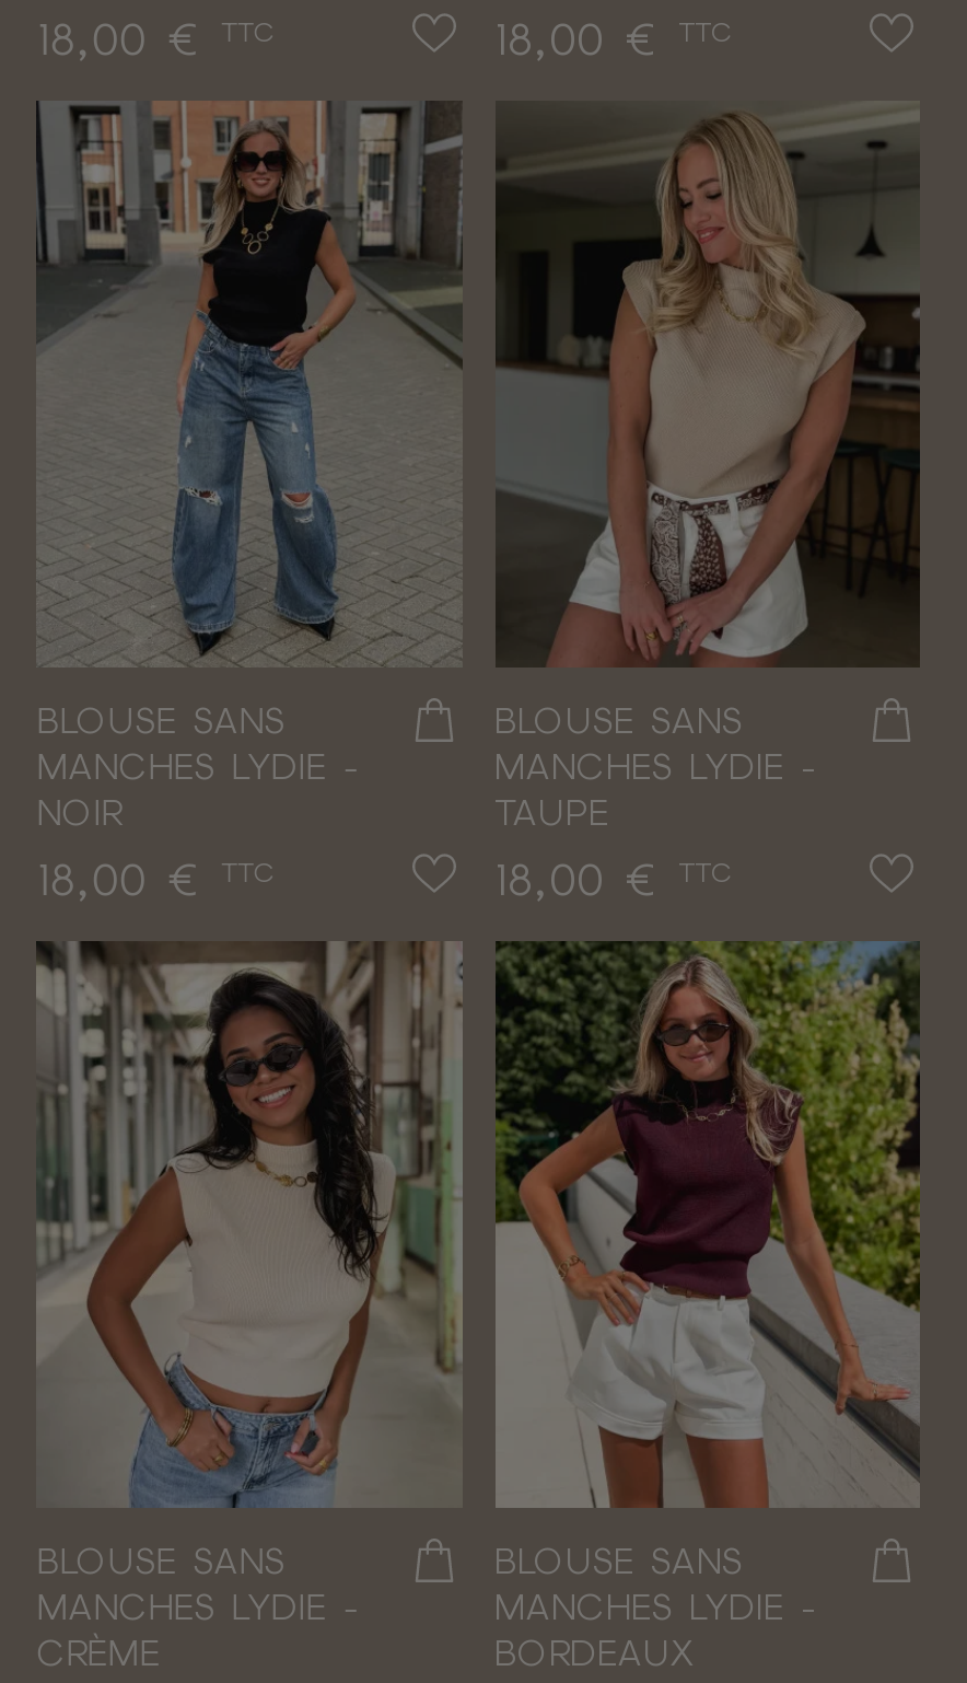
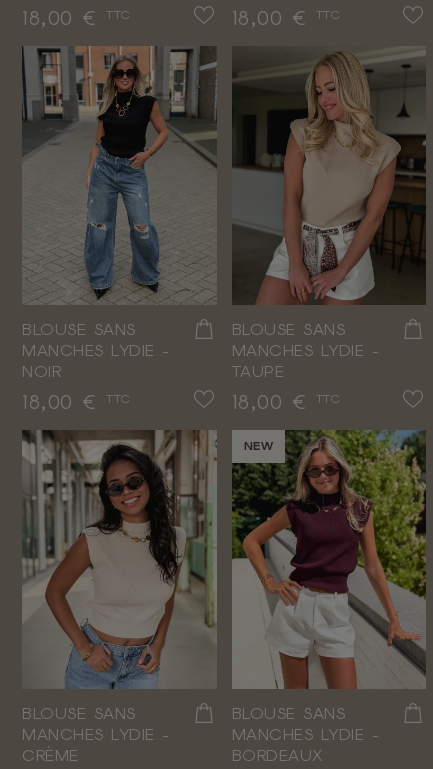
none -> [243,438,273,454] NEW

